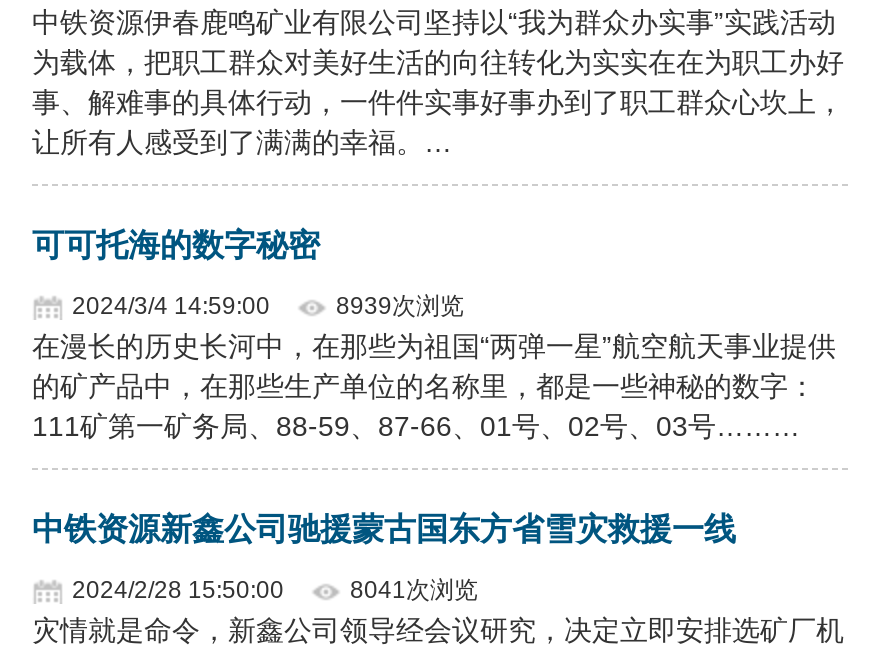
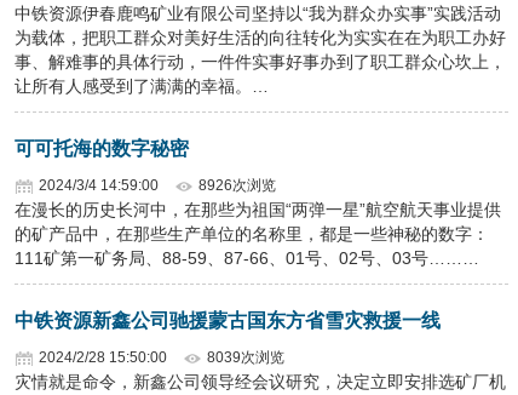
[336,292,464,320] 8939次浏览 -> [198,177,276,194] 8926次浏览
[350,576,478,604] 8041次浏览 -> [207,349,284,366] 8039次浏览

